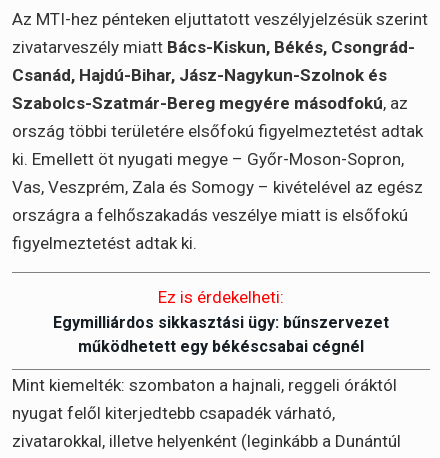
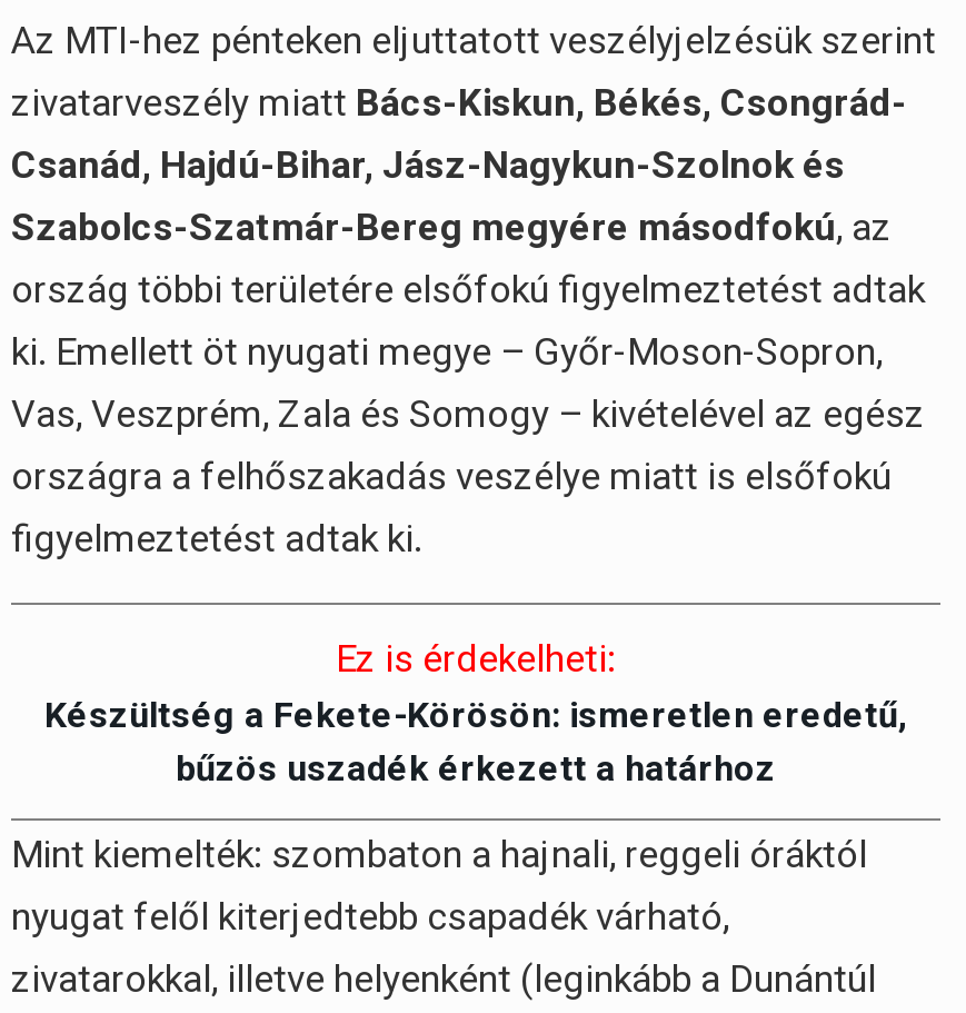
[53,313,389,356] Egymilliárdos sikkasztási ügy: bűnszervezet | működhetett egy békéscsabai cégnél -> [44,694,907,790] Készültség a Fekete-Körösön: ismeretlen eredetű, | bűzös uszadék érkezett a határhoz

